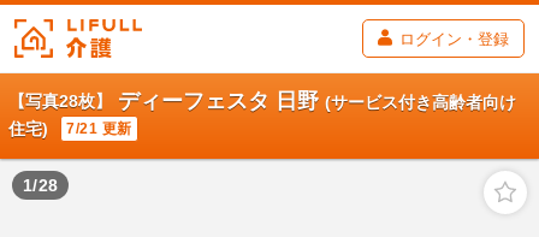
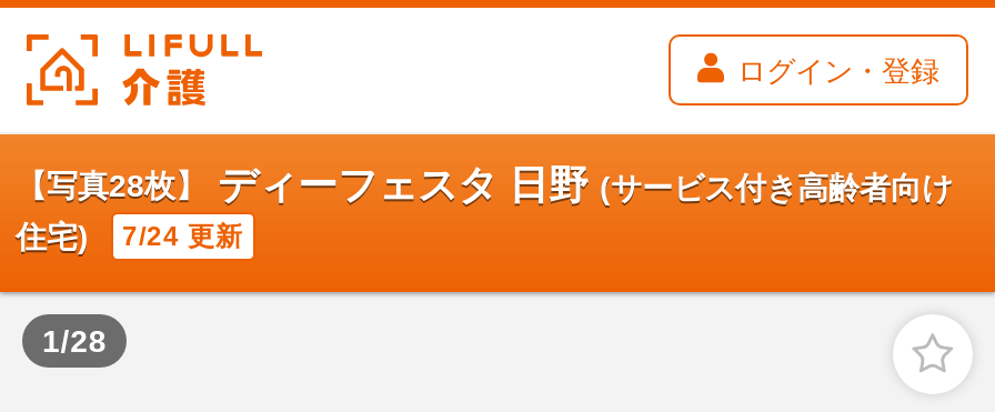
[8,119,132,138] 住宅) 7/21 更新 -> [16,218,243,253] 住宅) 7/24 更新

